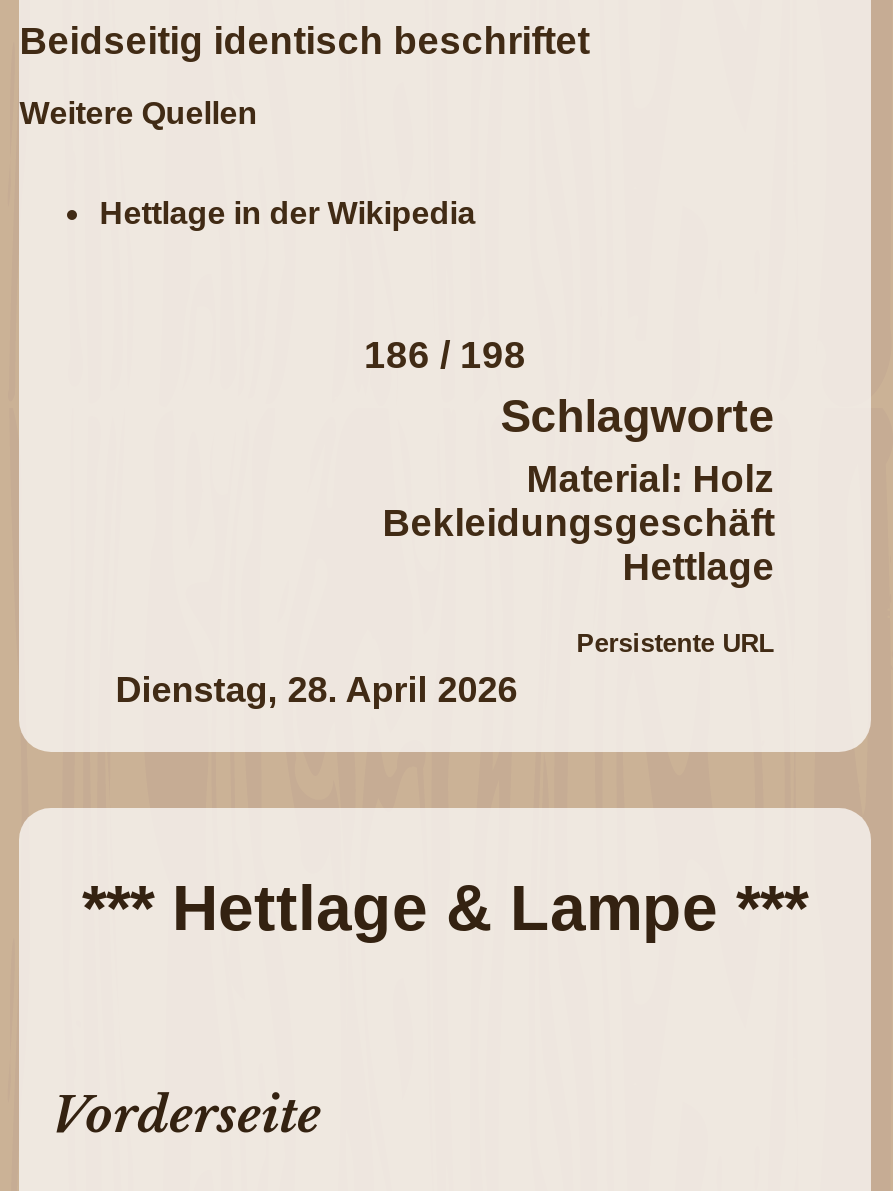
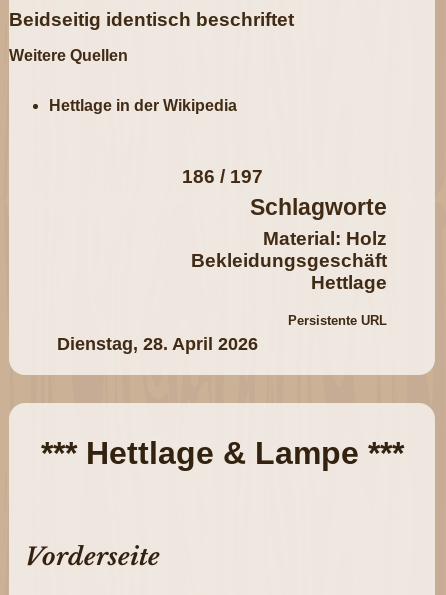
[364,334,526,376] 186 / 198 -> [181,166,262,187] 186 / 197

